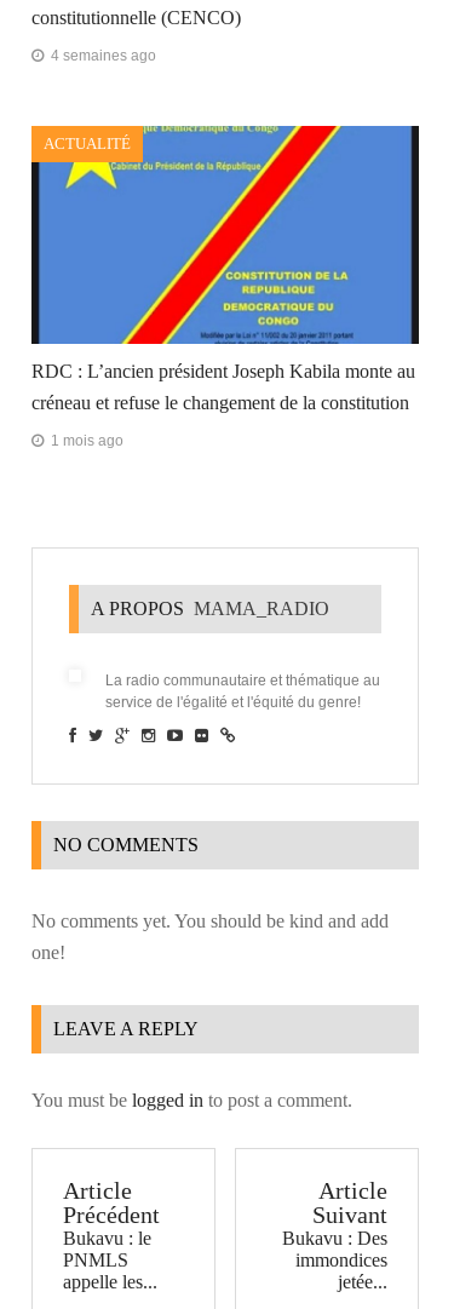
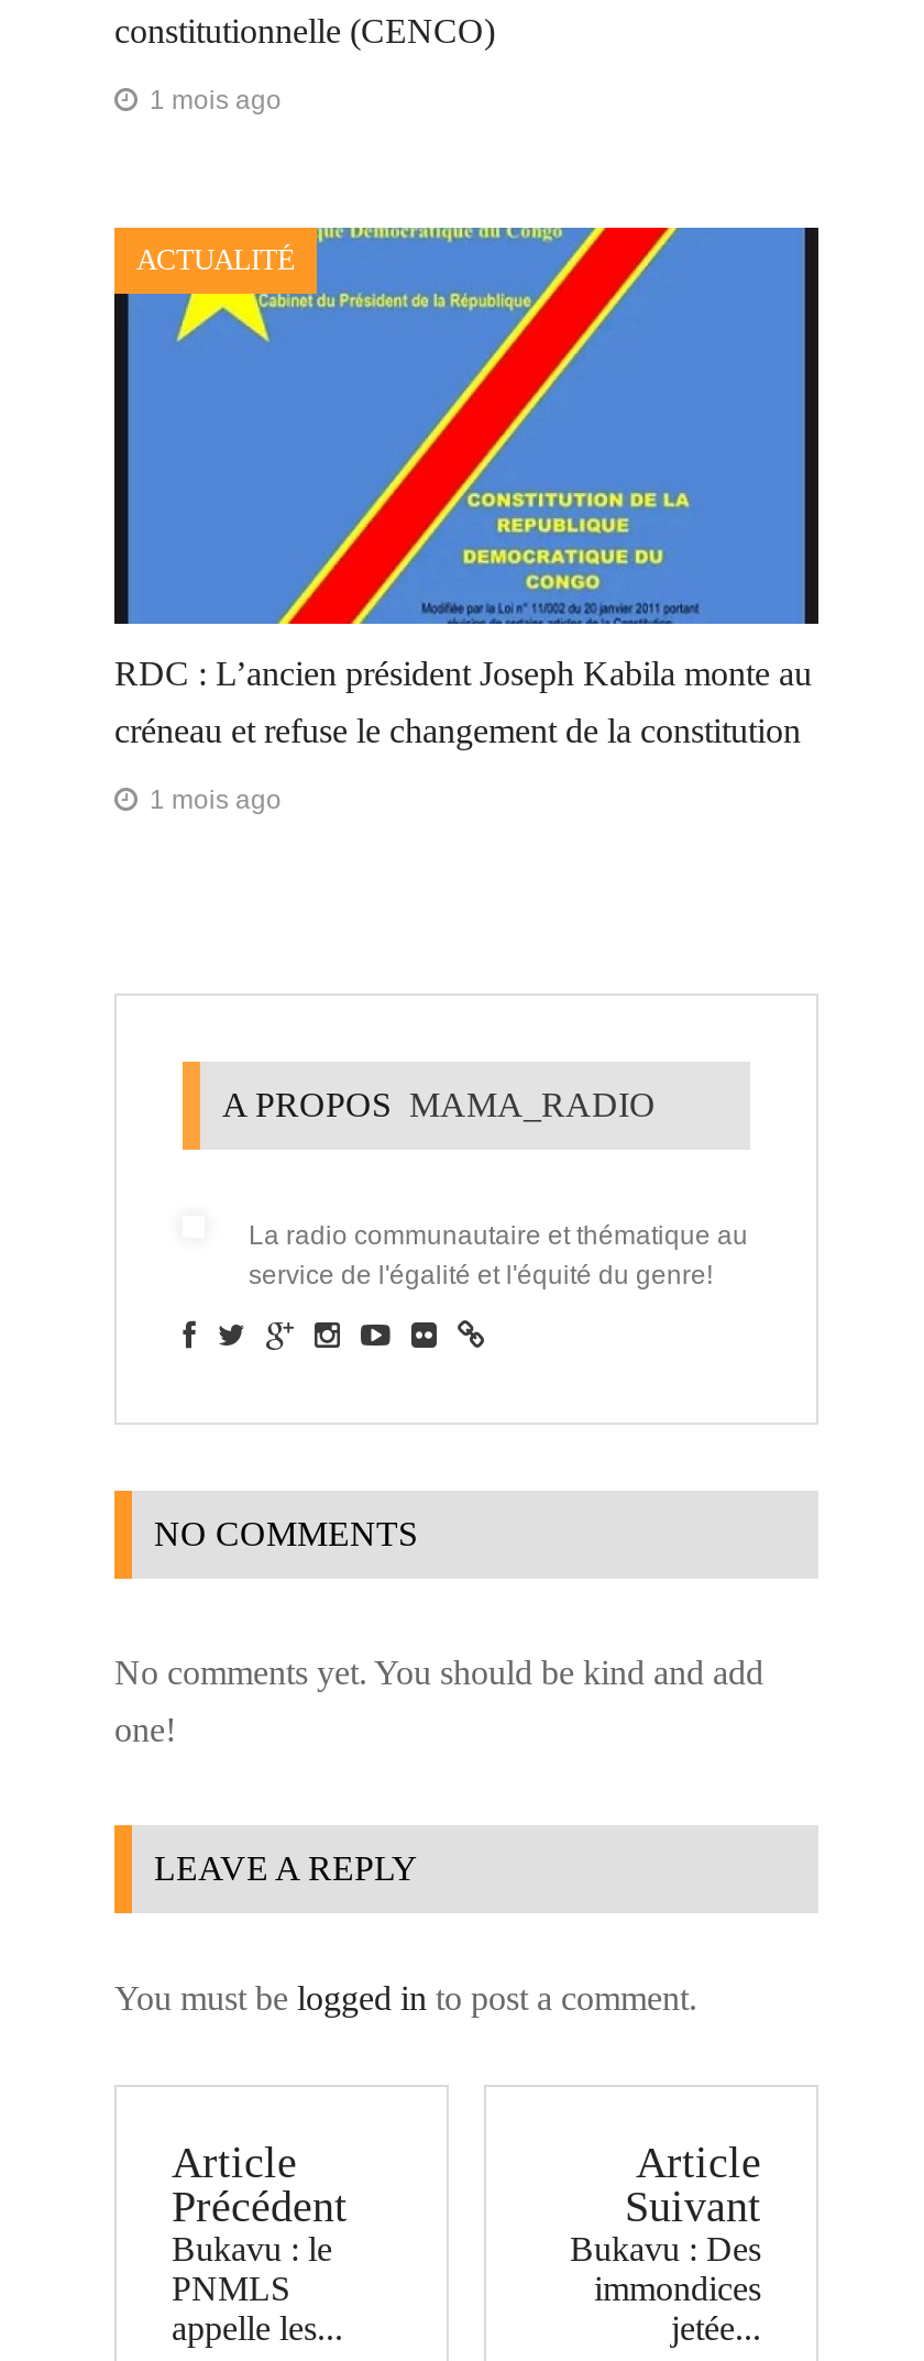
[44,47,163,64] 4 semaines ago -> [136,84,295,114] 1 mois ago

